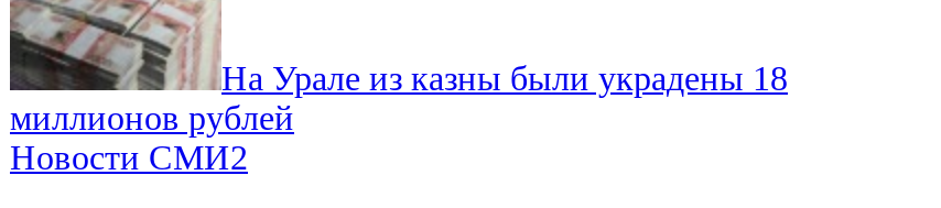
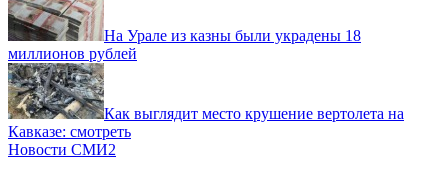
none -> [7,65,404,140] [image] | Как выглядит место крушение вертолета на | Кавказе: смотреть

